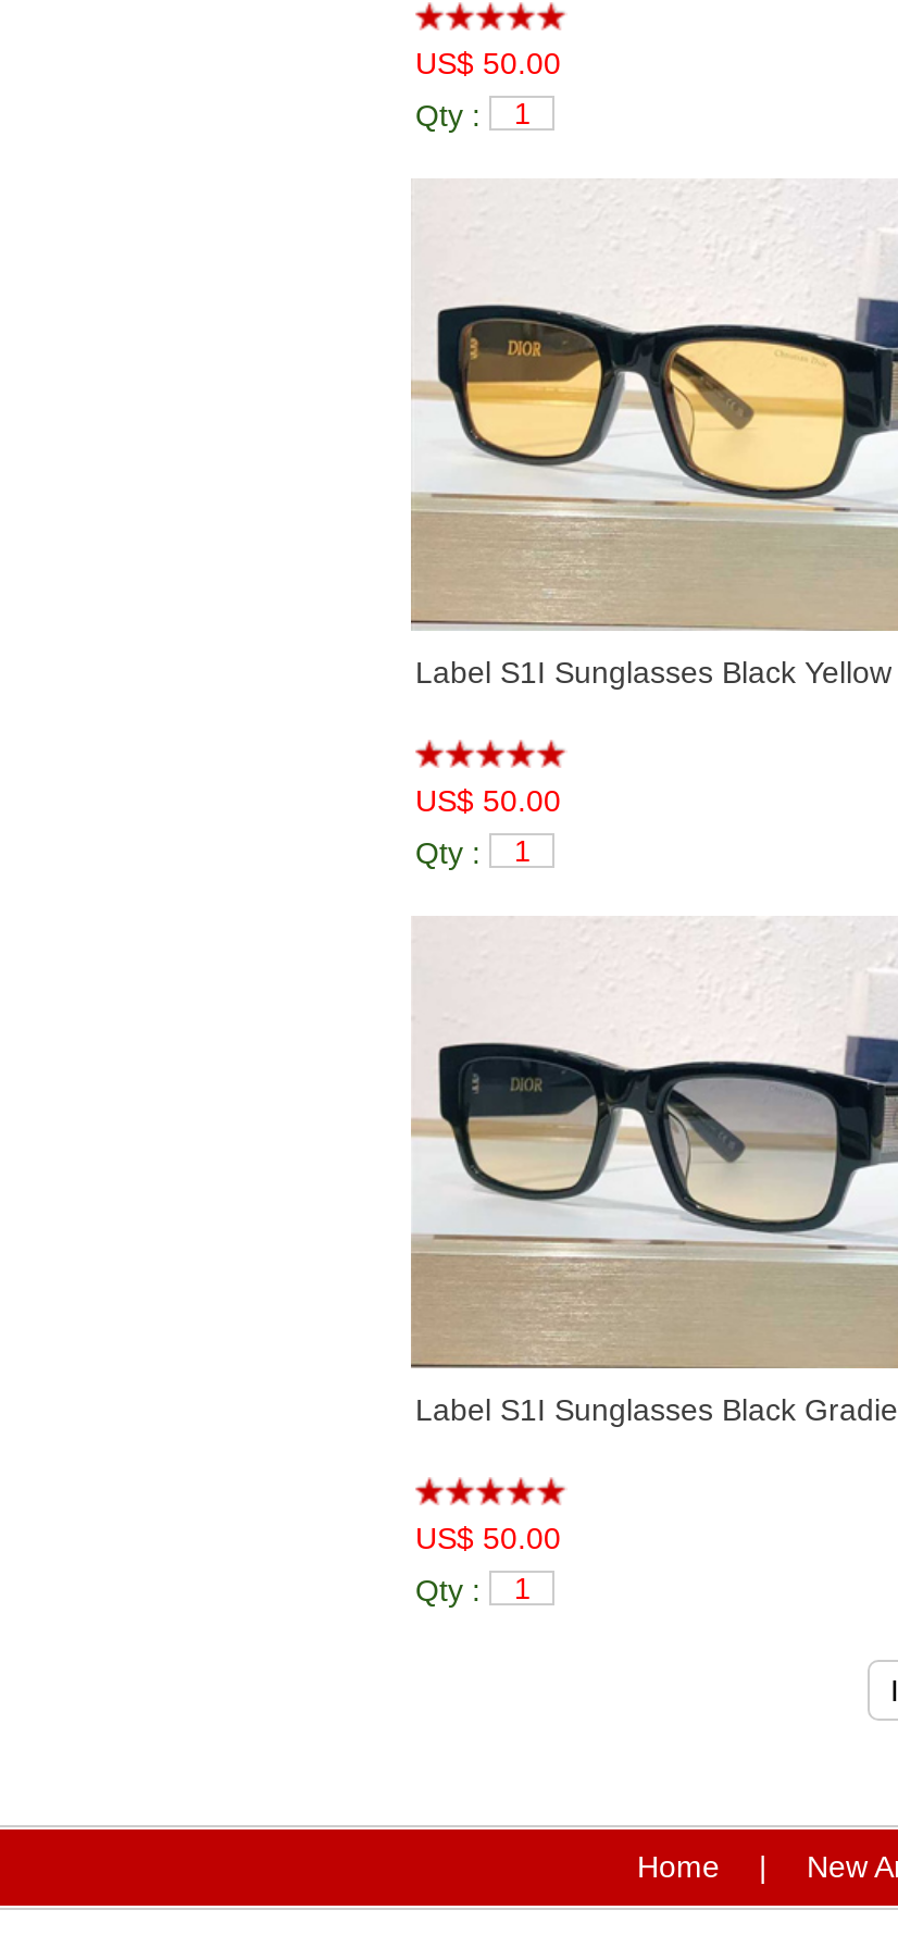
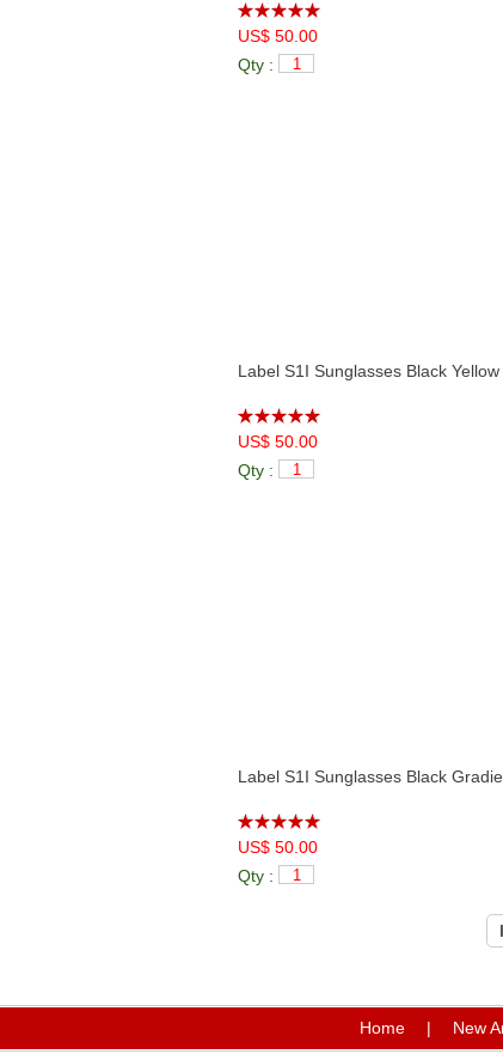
[409,213,891,633] [image] -> none
[409,918,891,1370] [image] -> none

